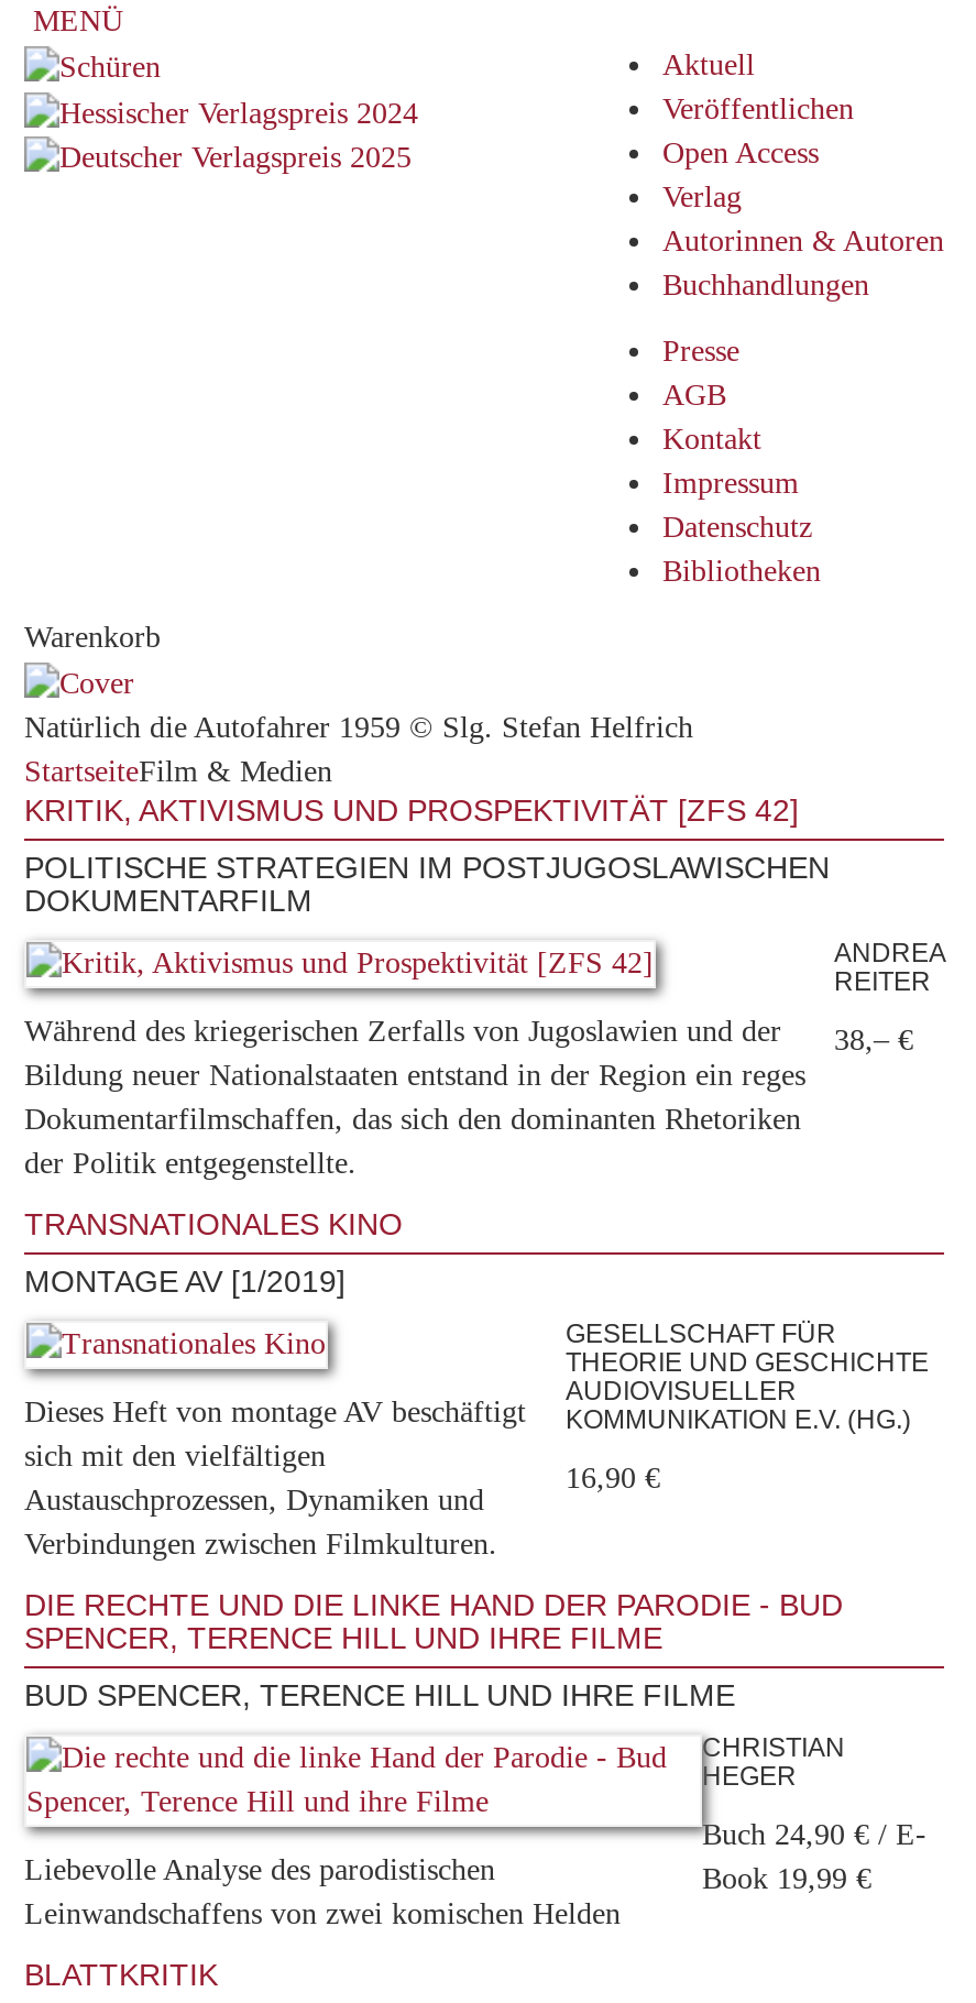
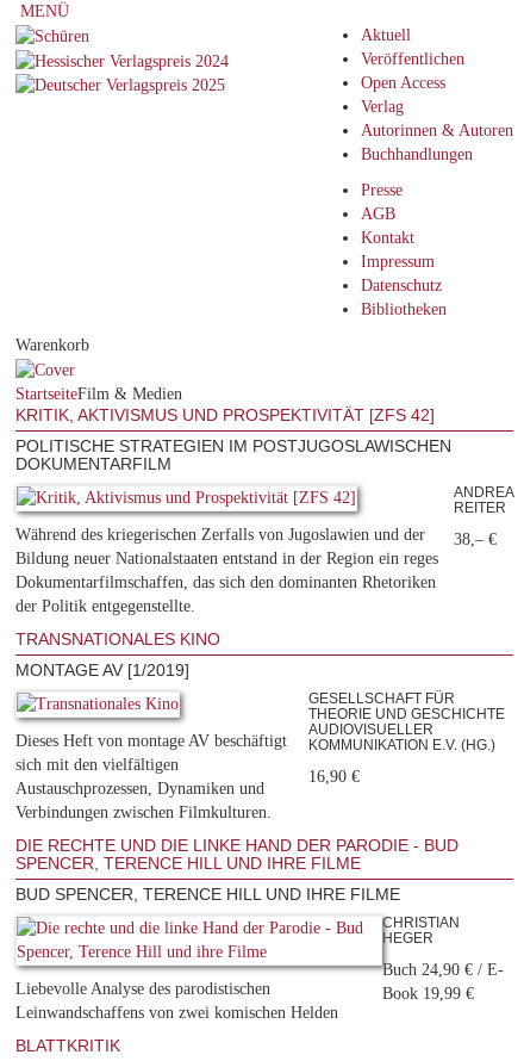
[24,711,693,744] Natürlich die Autofahrer 1959 © Slg. Stefan Helfrich -> none

